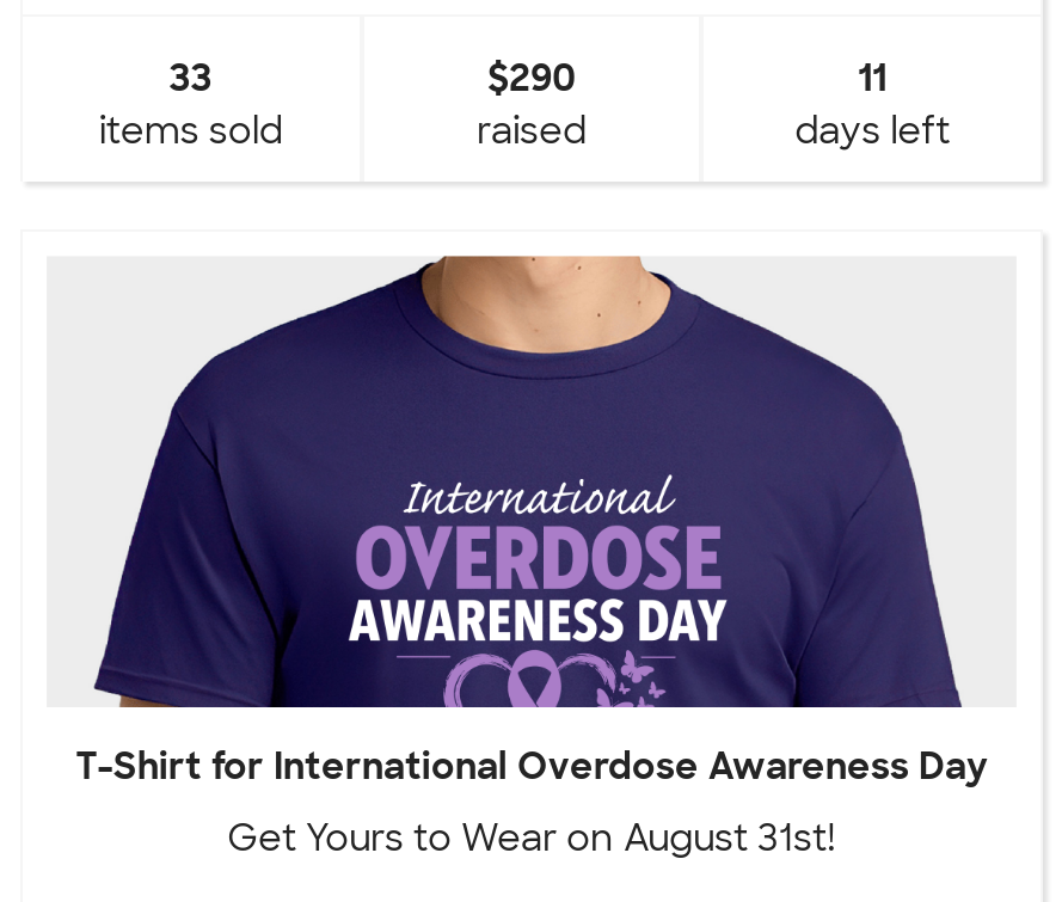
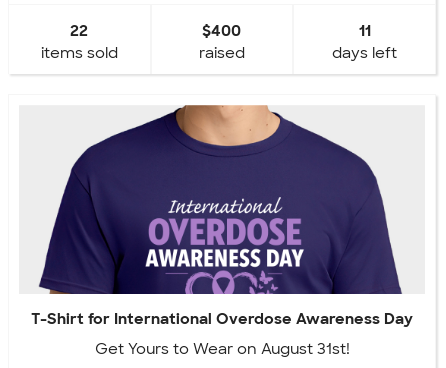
[169,54,212,101] 33 -> [70,21,88,41] 22
[487,54,576,101] $290 -> [202,21,241,41] $400

